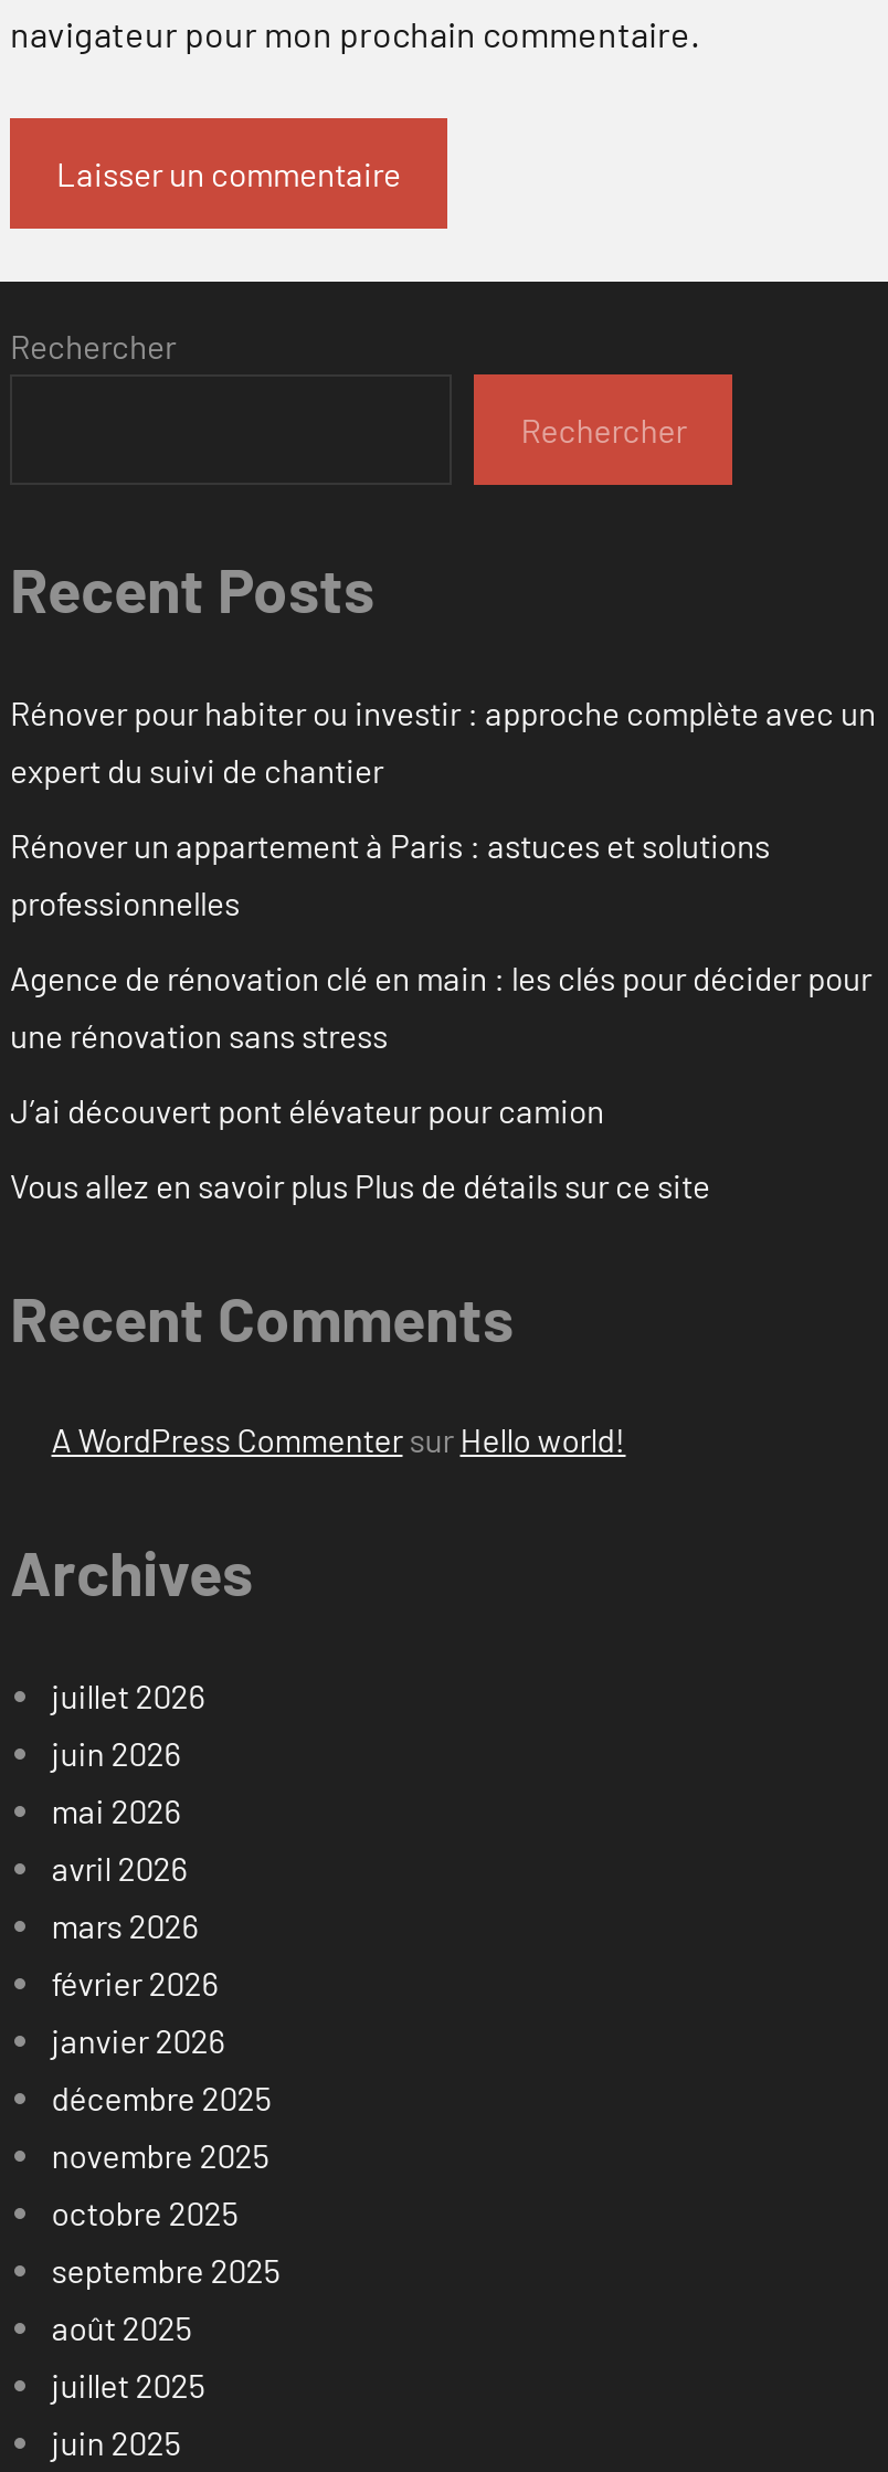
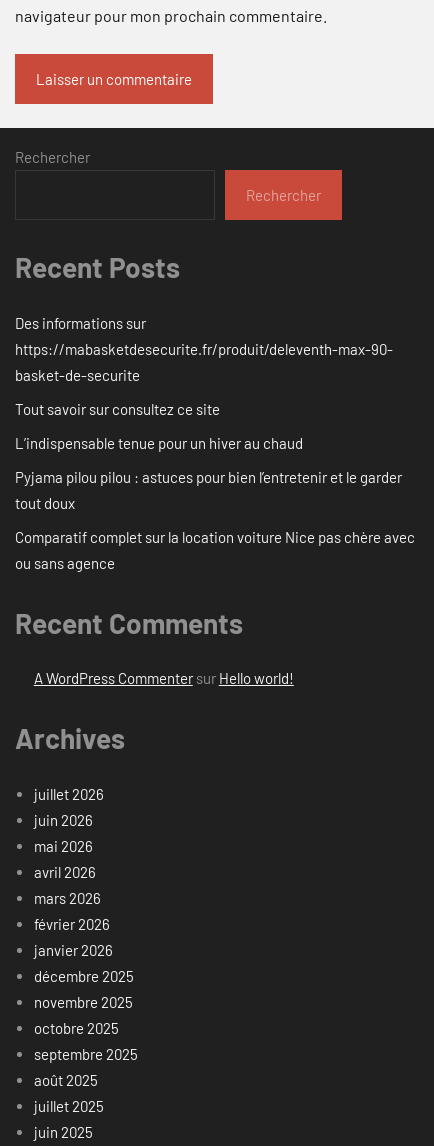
[10,692,876,789] Rénover pour habiter ou investir : approche complète avec un | expert du suivi de chantier -> [15,314,393,384] Des informations sur | https://mabasketdesecurite.fr/produit/deleventh-max-90- | basket-de-securite
[10,825,770,922] Rénover un appartement à Paris : astuces et solutions | professionnelles -> [15,400,220,418] Tout savoir sur consultez ce site
[10,957,871,1054] Agence de rénovation clé en main : les clés pour décider pour | une rénovation sans stress -> [15,434,303,452] L’indispensable tenue pour un hiver au chaud
[10,1090,604,1130] J’ai découvert pont élévateur pour camion -> [15,468,402,512] Pyjama pilou pilou : astuces pour bien l’entretenir et le garder | tout doux
[10,1165,710,1205] Vous allez en savoir plus Plus de détails sur ce site -> [15,528,415,572] Comparatif complet sur la location voiture Nice pas chère avec | ou sans agence

